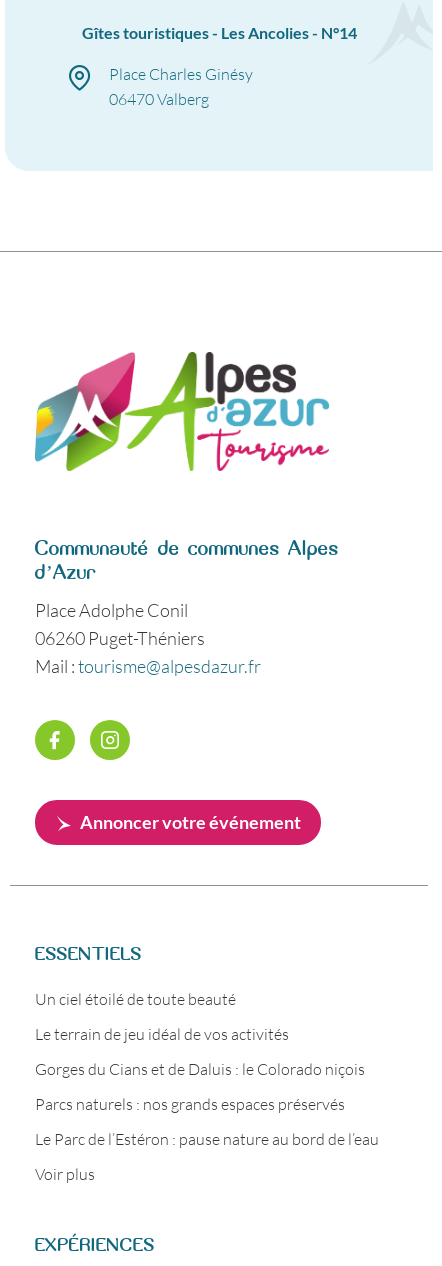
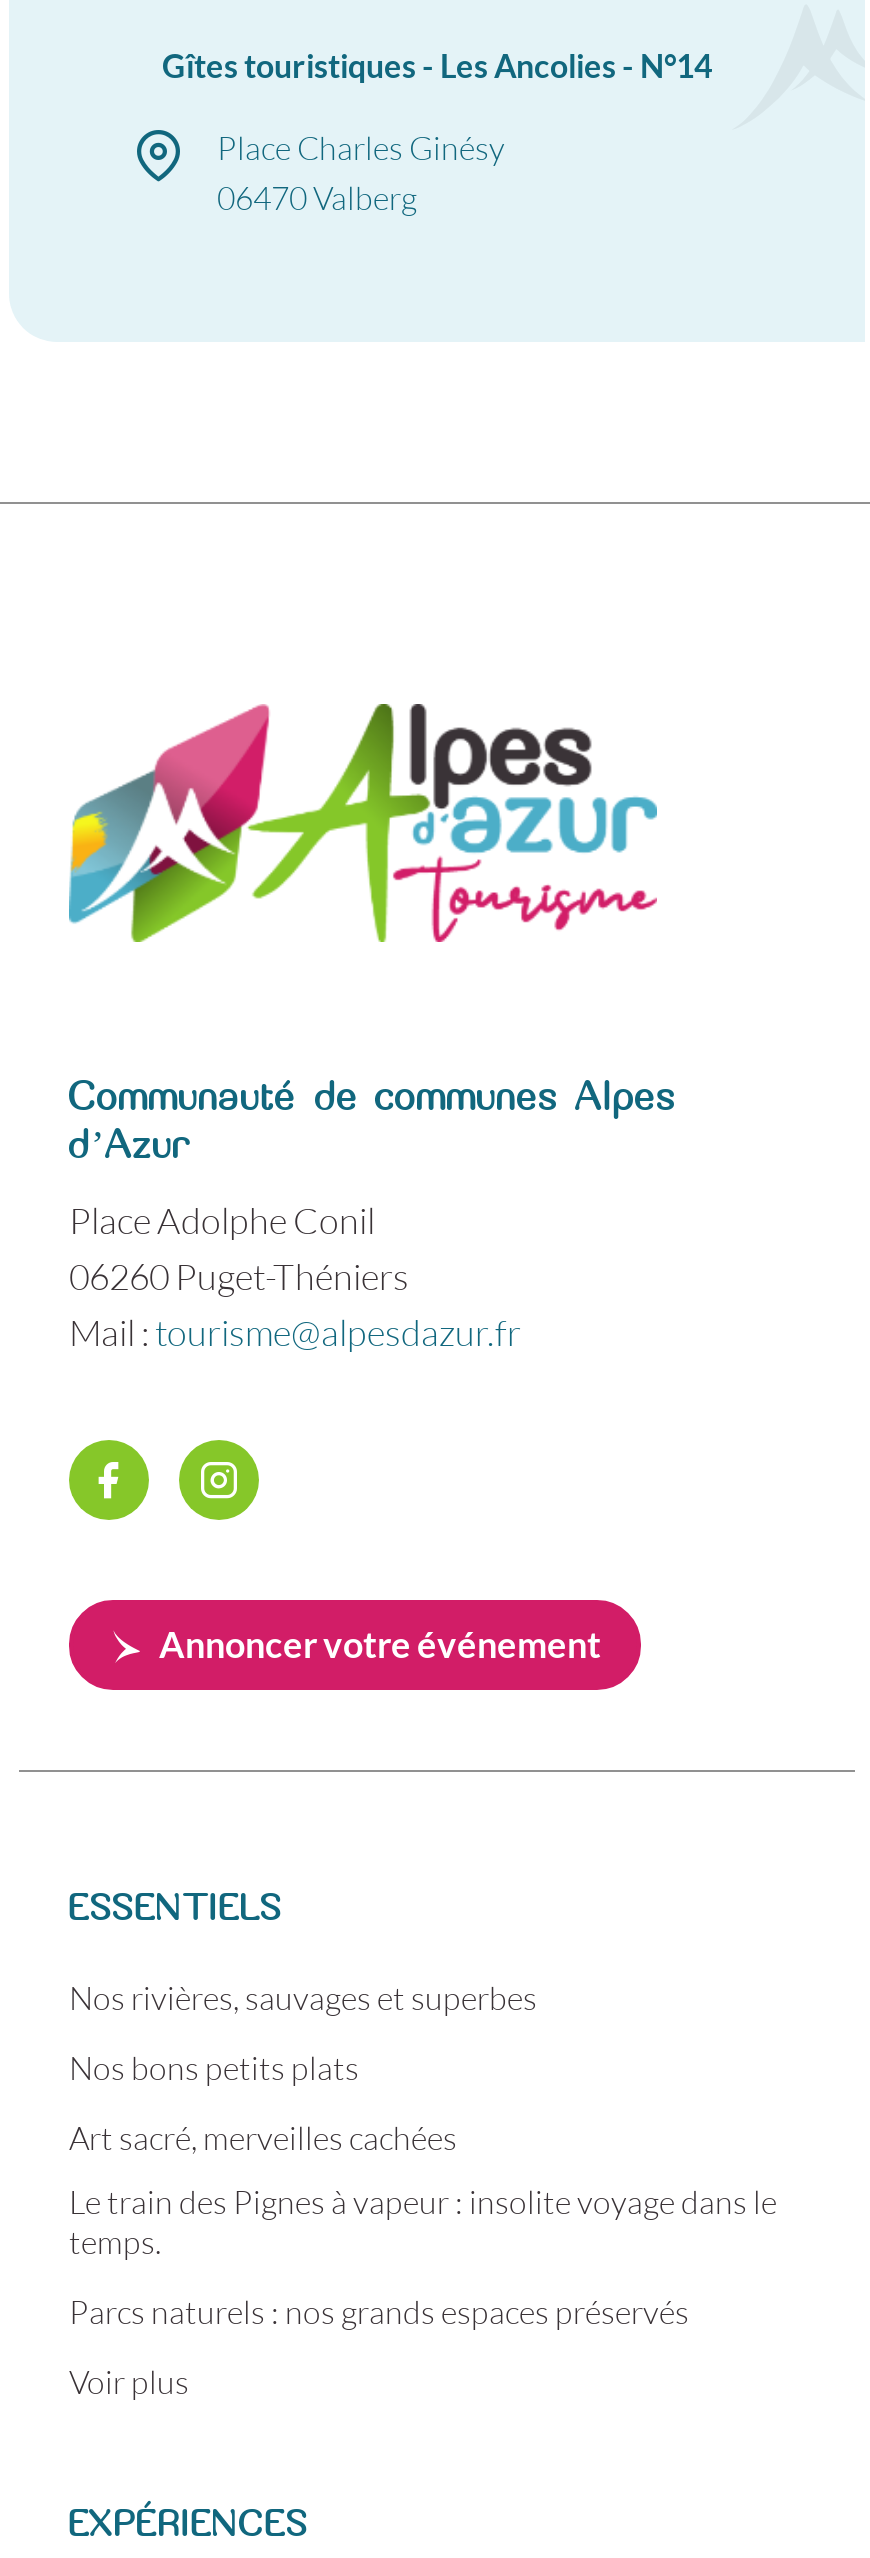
[35,989,365,1078] Un ciel étoilé de toute beauté | Le terrain de jeu idéal de vos activités | Gorges du Cians et de Daluis : le Colorado niçois -> [69,1979,777,2261] Nos rivières, sauvages et superbes | Nos bons petits plats | Art sacré, merveilles cachées | Le train des Pignes à vapeur : insolite voyage dans le | temps.
moved [35,1094,348,1113] -> [69,2293,695,2331]: Parcs naturels : nos grands espaces préservés
[35,1129,379,1148] Le Parc de l’Estéron : pause nature au bord de l’eau -> none

